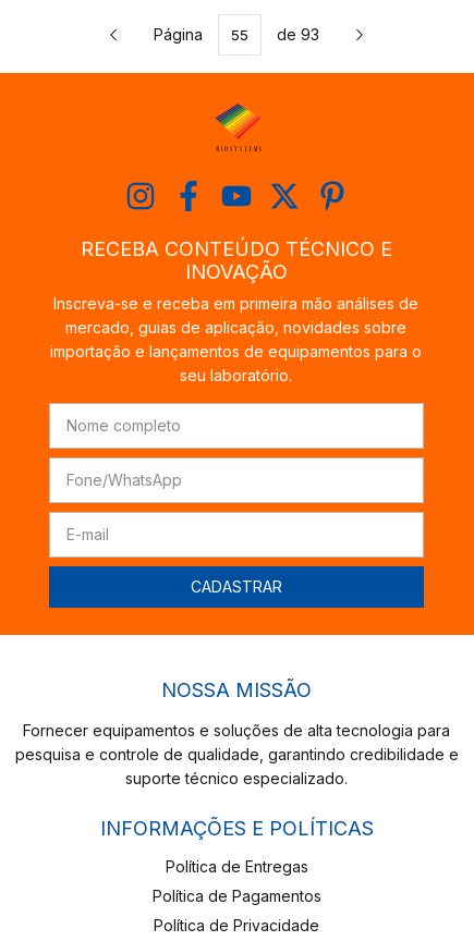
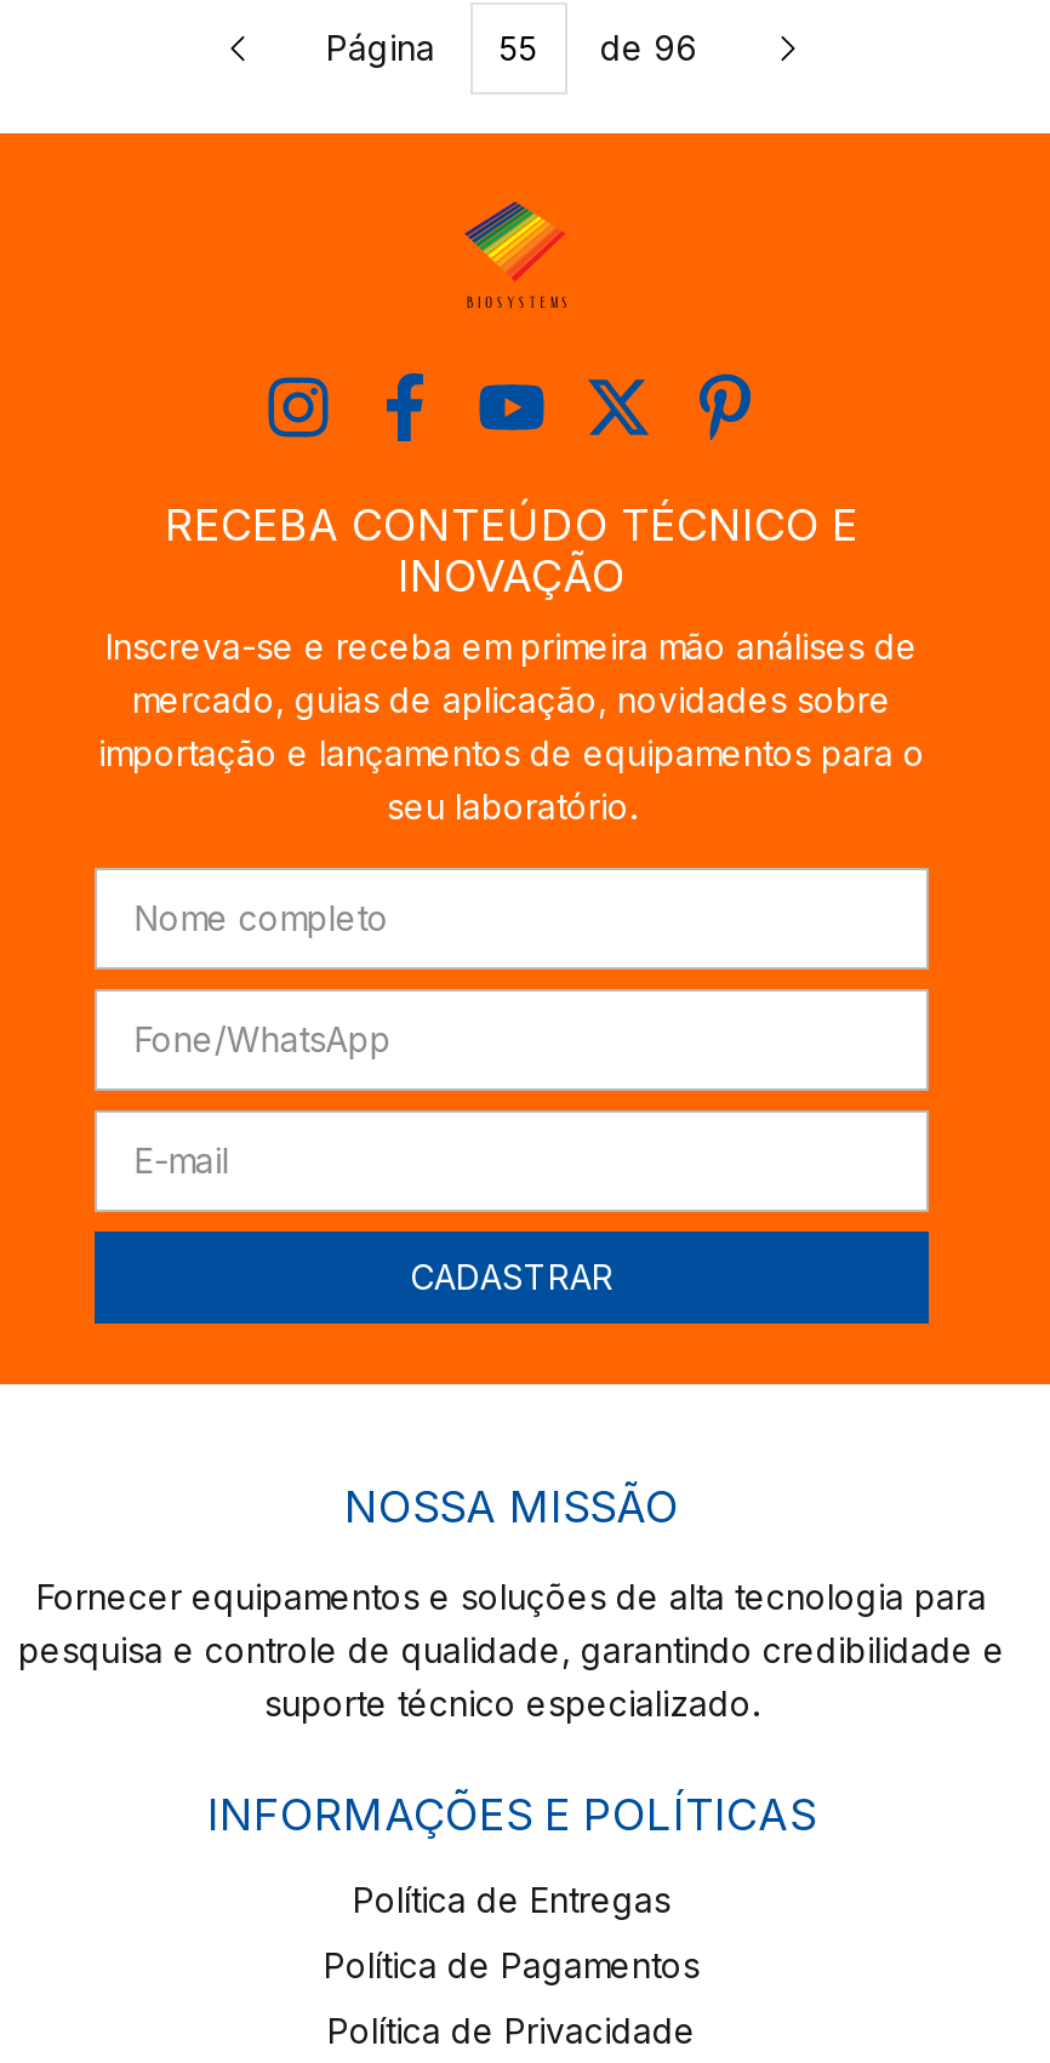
[277,25,319,44] de 93 -> [600,27,697,68] de 96

